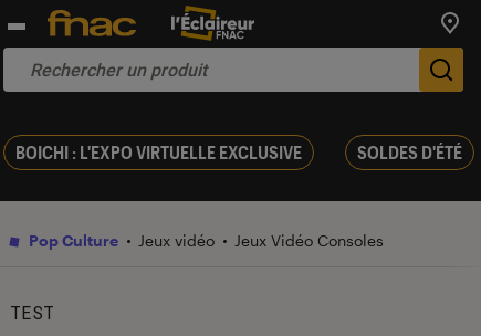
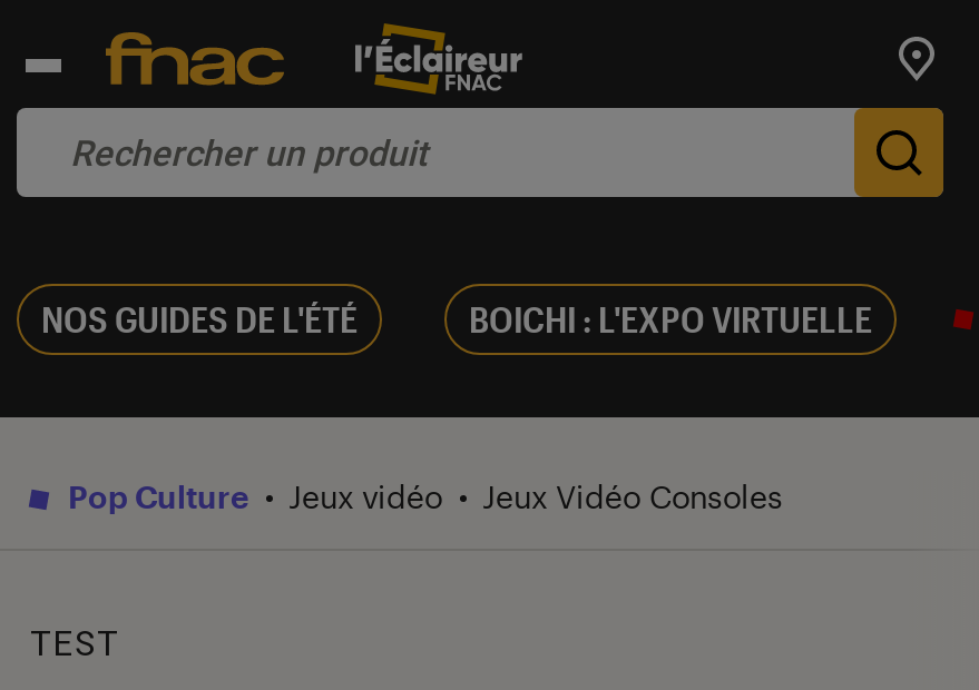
[15,142,462,163] BOICHI : L'EXPO VIRTUELLE EXCLUSIVE | SOLDES D'ÉTÉ -> [41,297,872,340] NOS GUIDES DE L'ÉTÉ | BOICHI : L'EXPO VIRTUELLE

